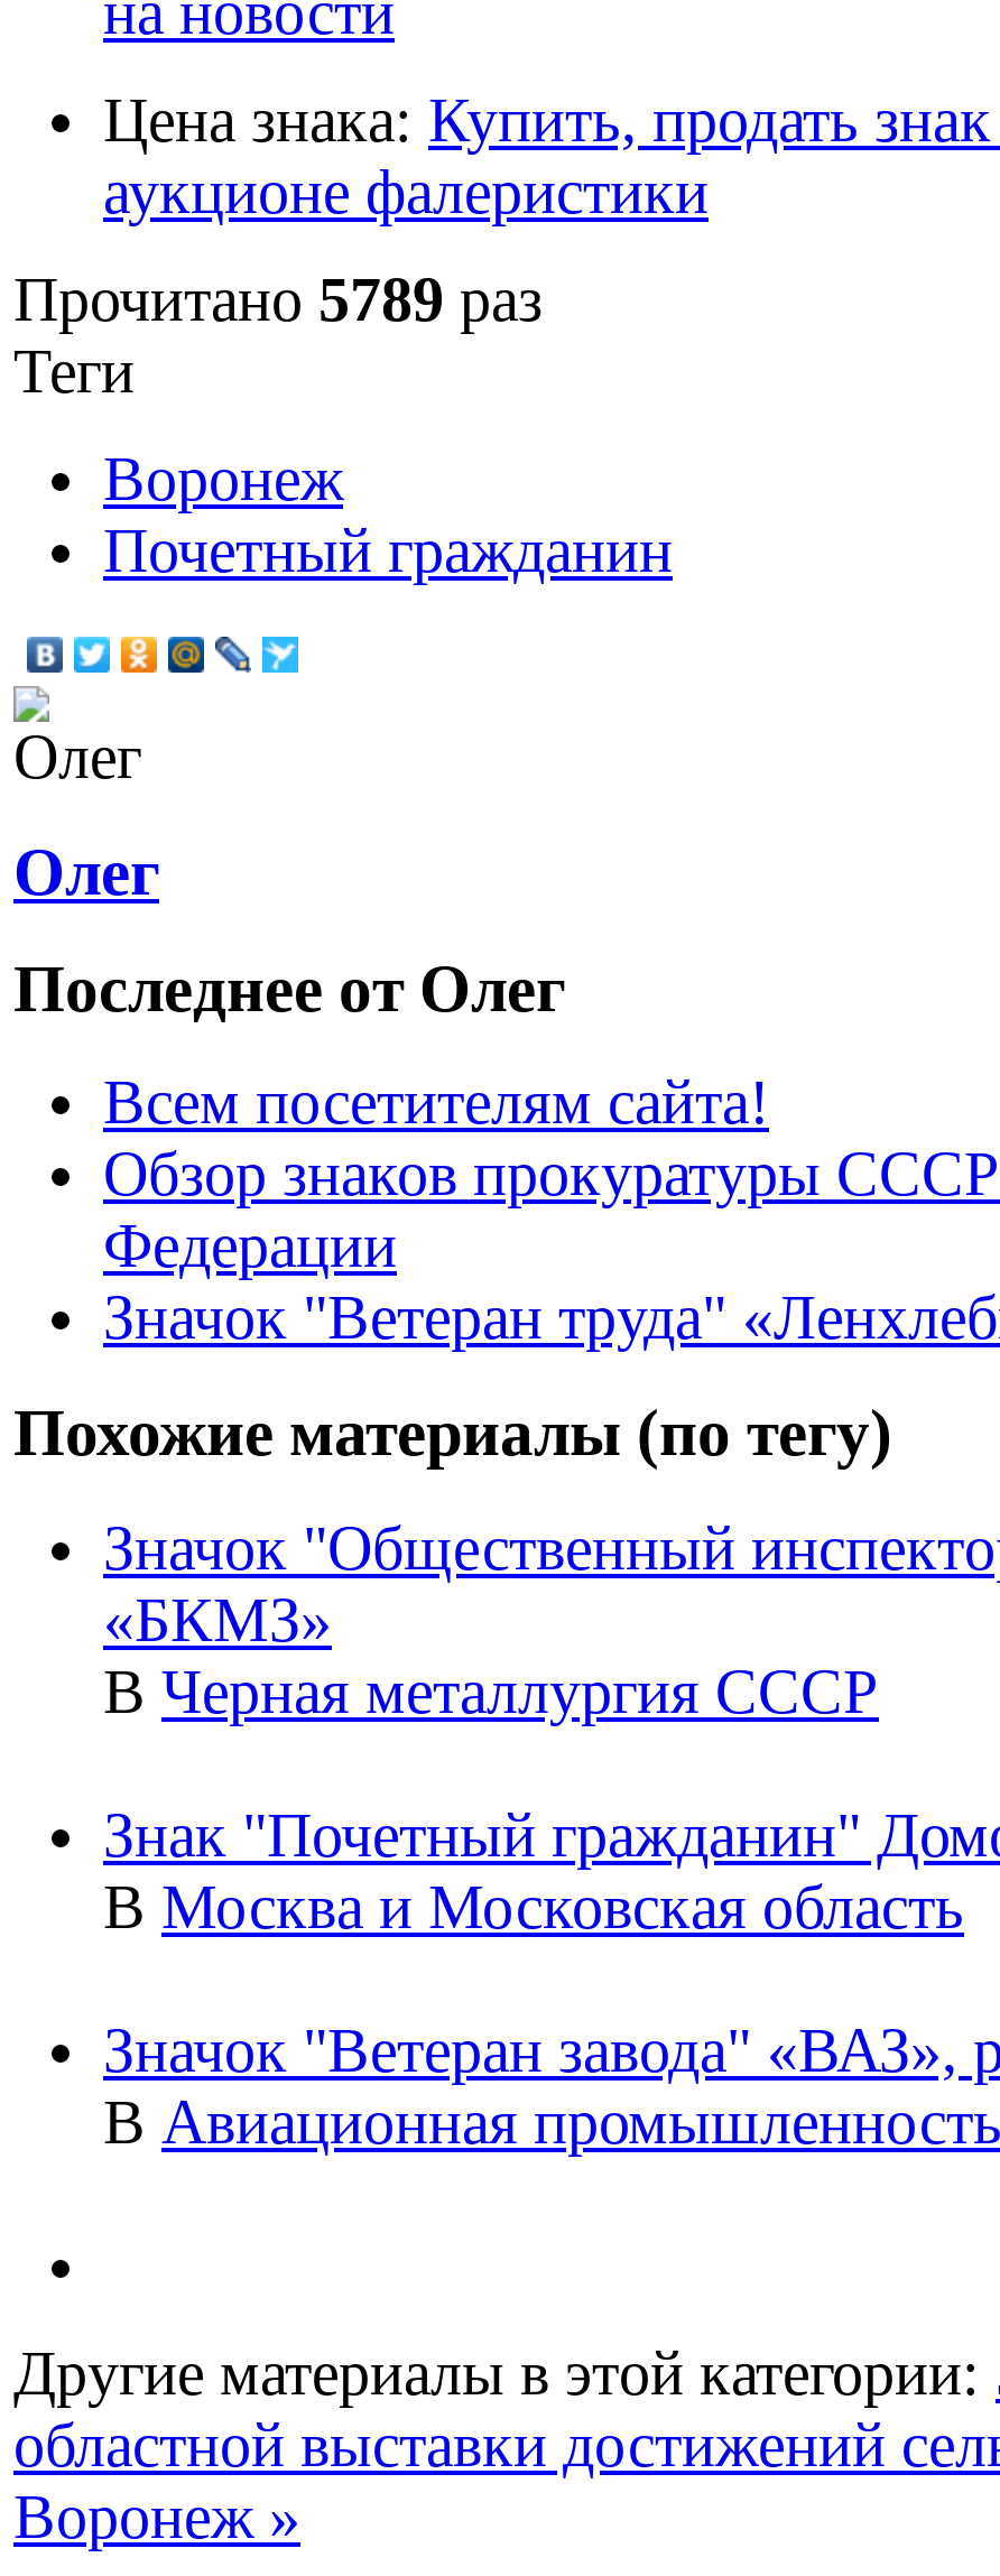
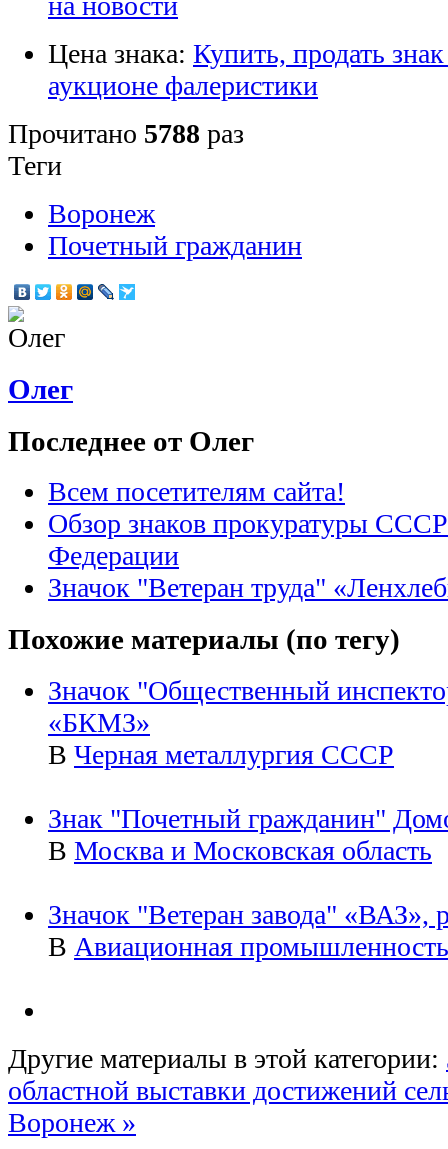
[13,265,543,334] Прочитано 5789 раз -> [8,118,244,149] Прочитано 5788 раз

